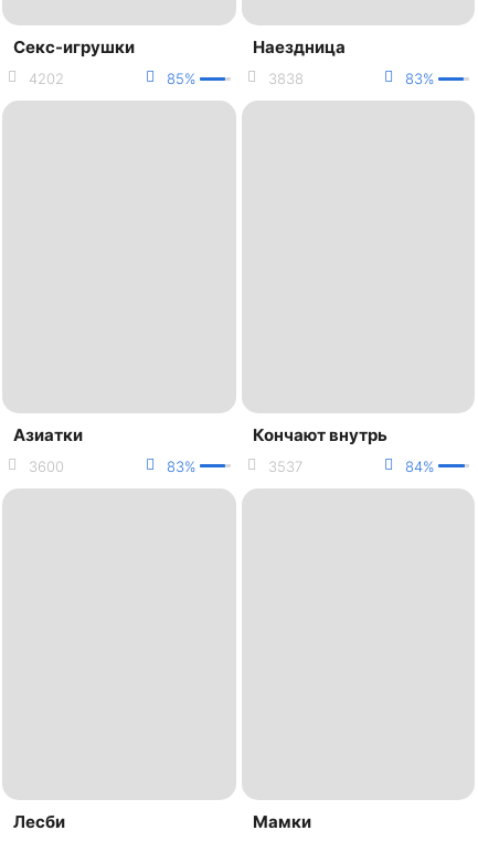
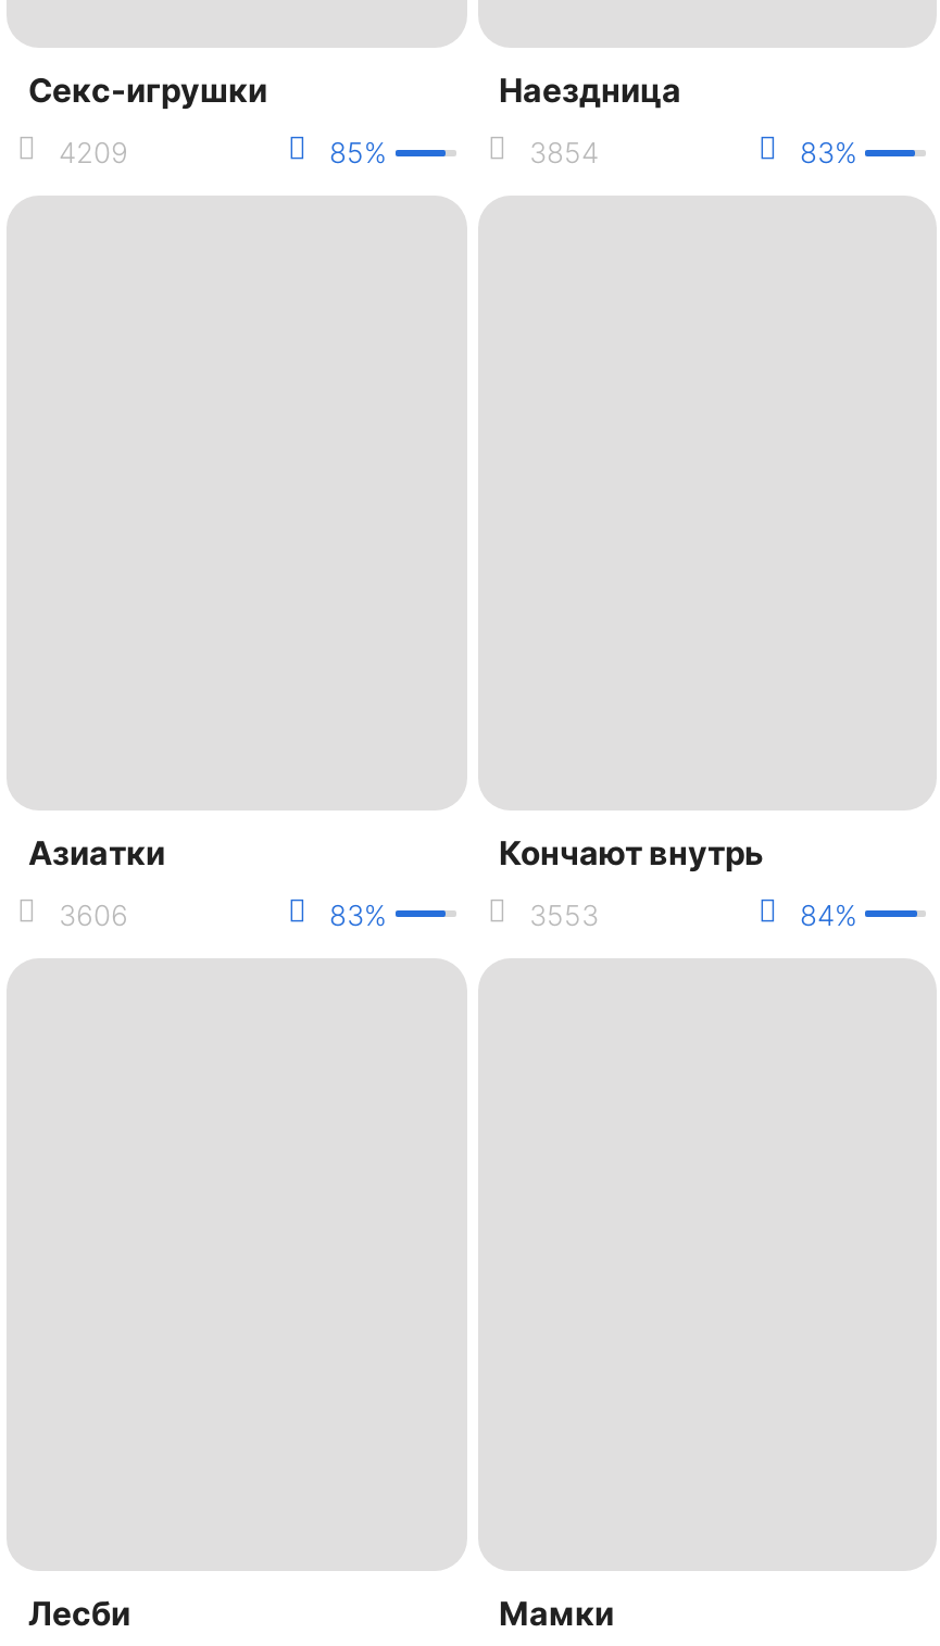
[29,70,64,88] 4202 -> [59,135,128,170] 4209
[268,70,303,88] 3838 -> [529,135,599,170] 3854
[29,457,64,475] 3600 -> [59,896,128,931] 3606
[268,457,302,475] 3537 -> [529,896,599,931] 3553

